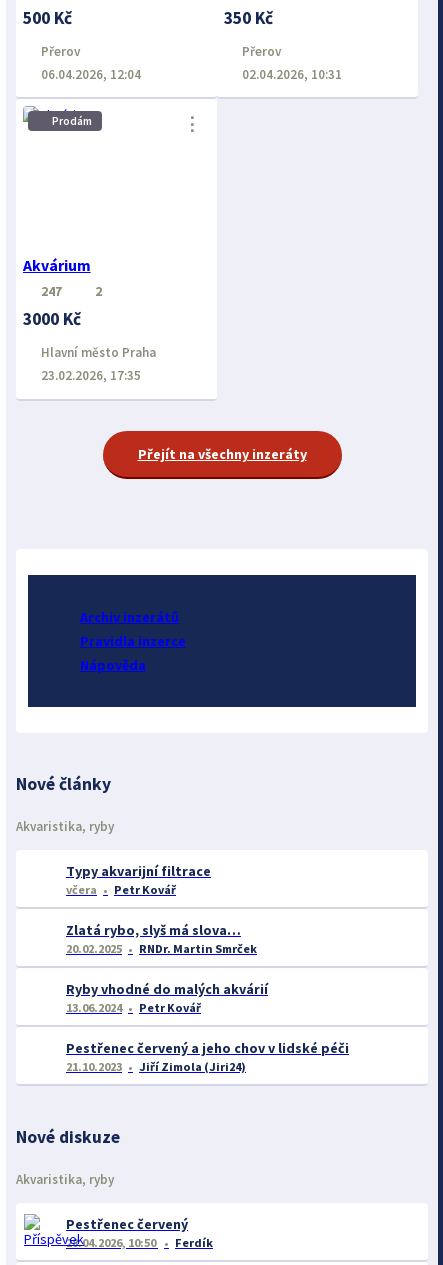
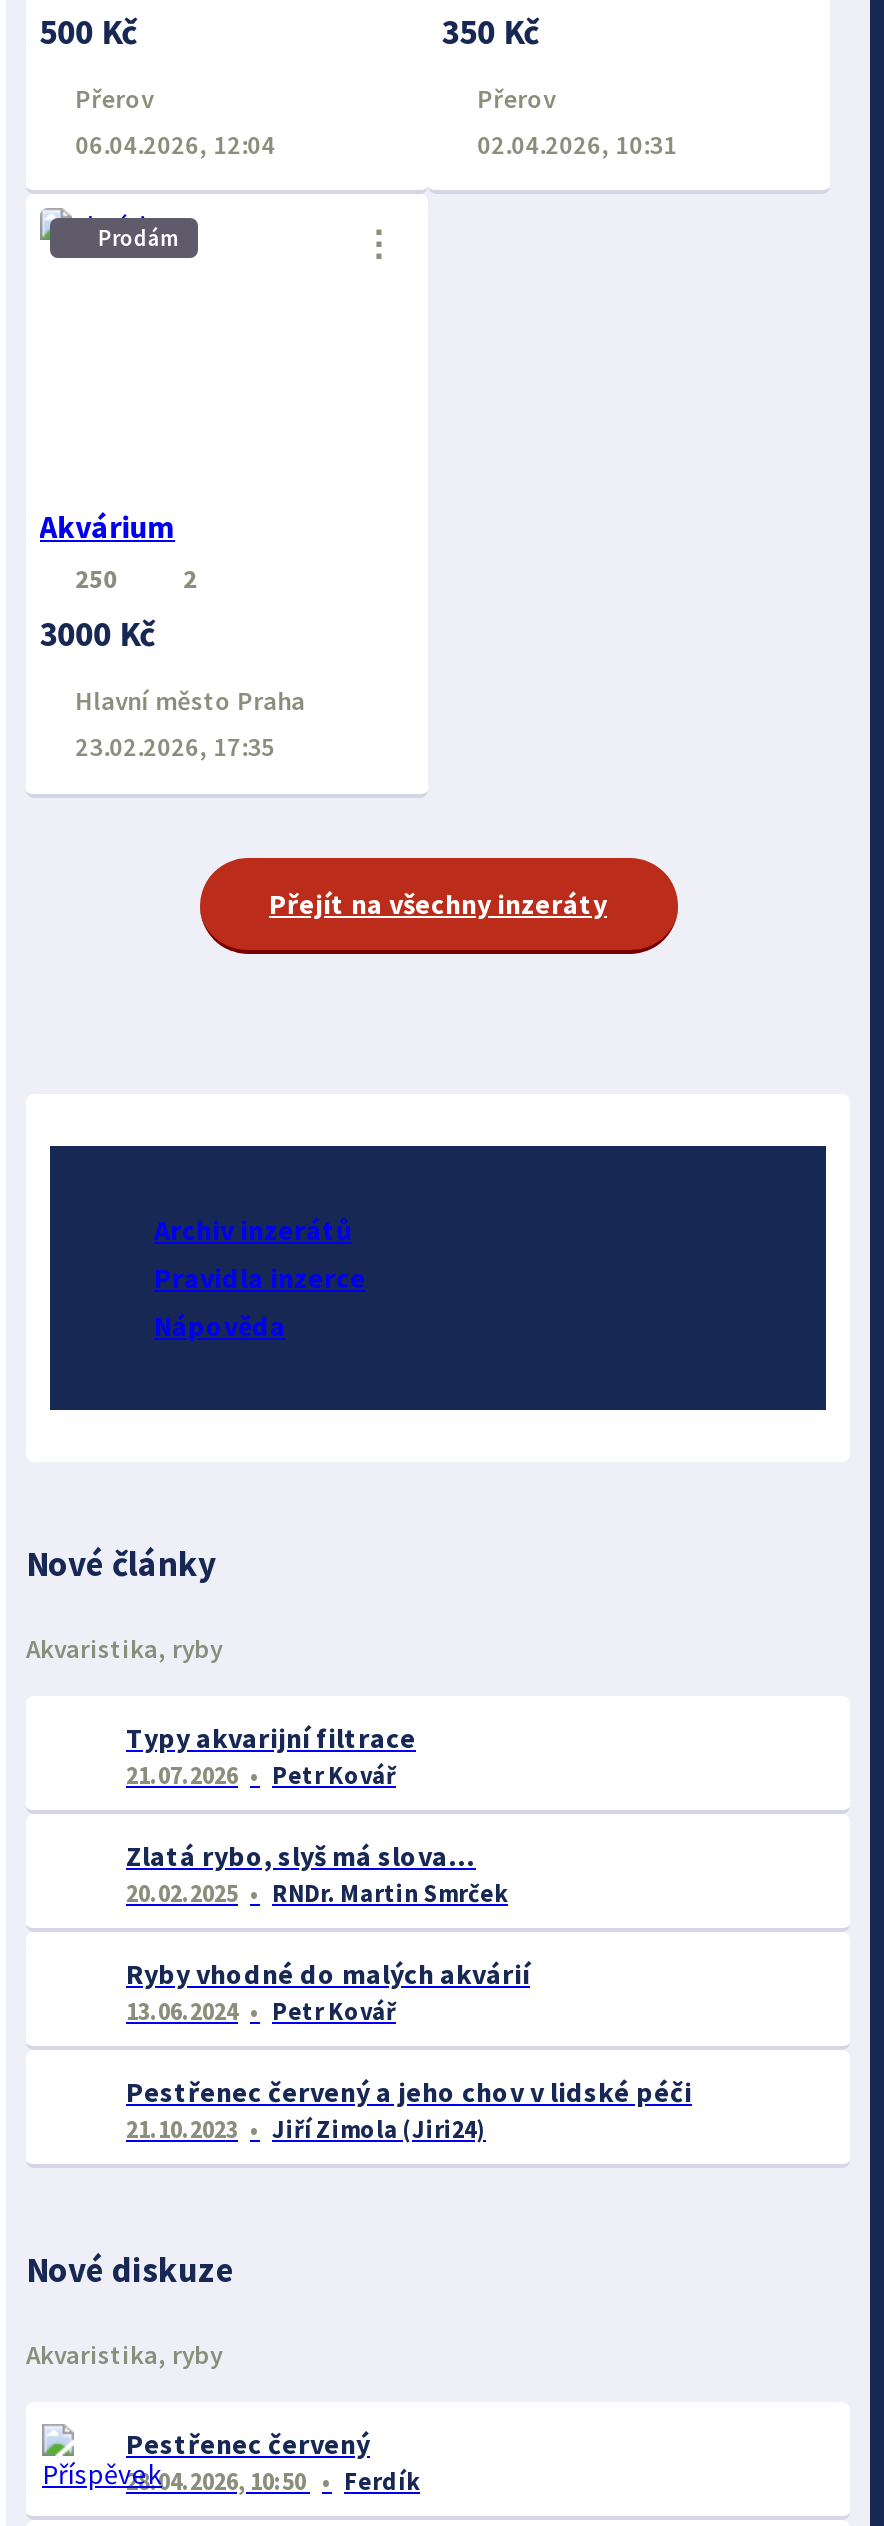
[38,283,102,300] 247 2 -> [69,562,197,596] 250 2
[66,882,97,897] včera -> [126,1760,238,1790] 21.07.2026

